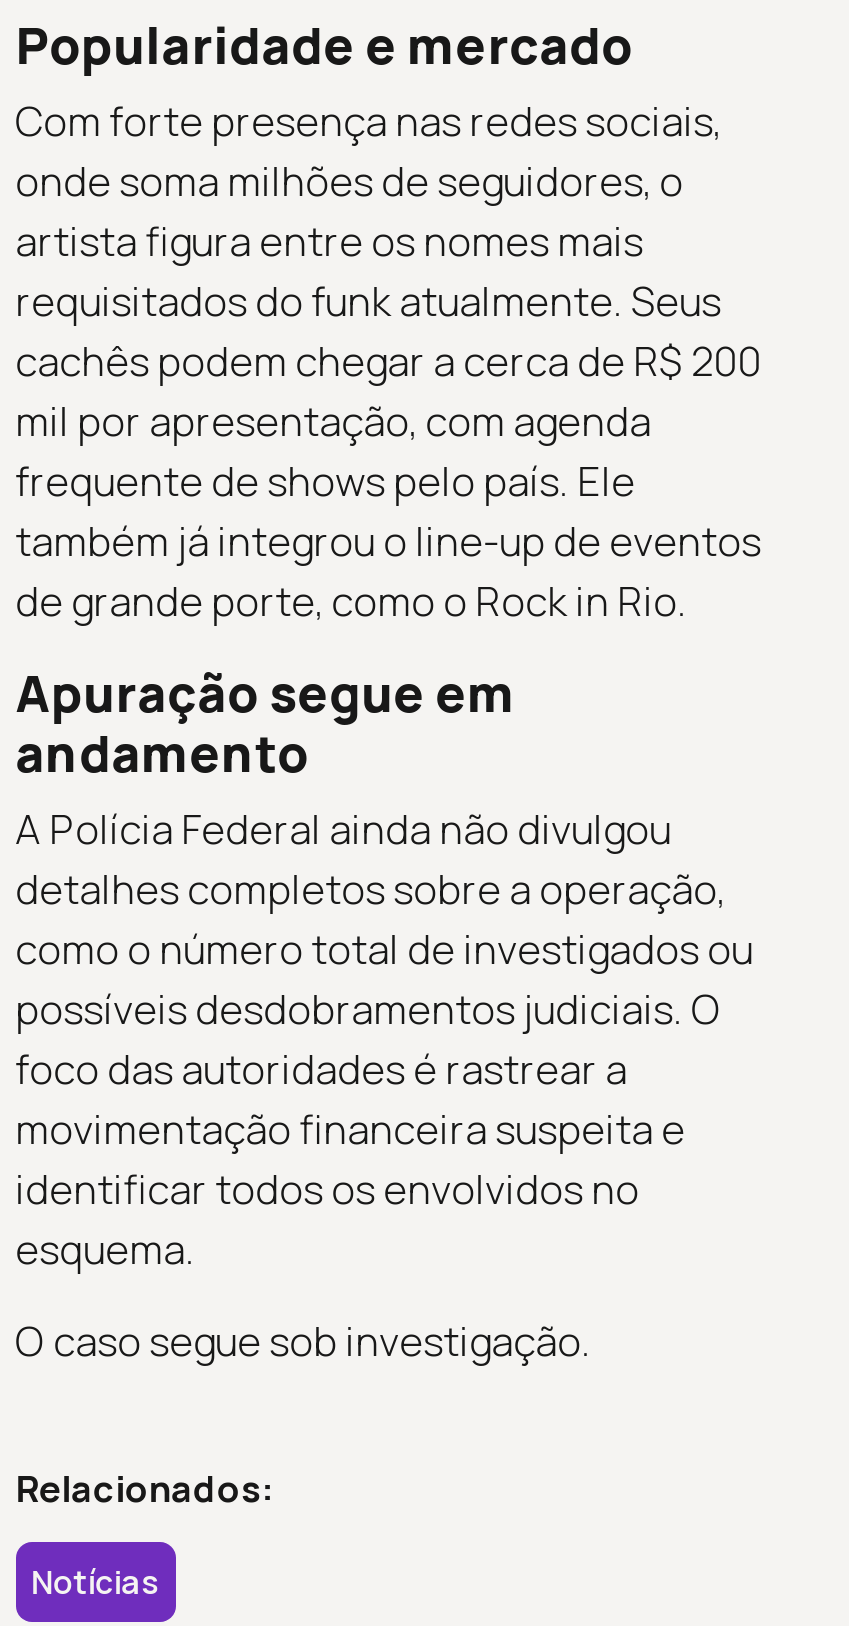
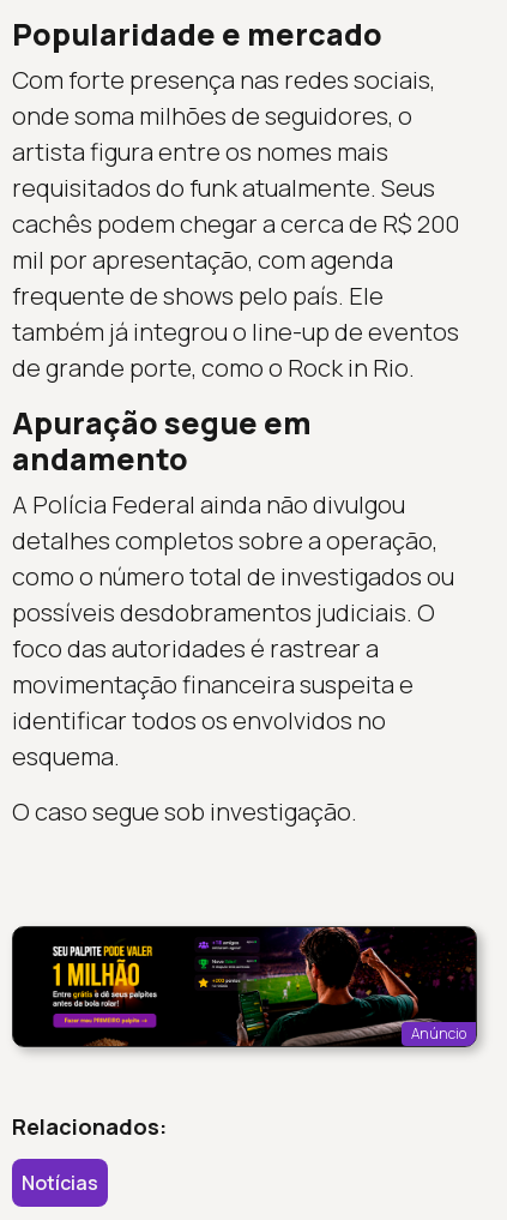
none -> [11,925,482,1052] [image] | Anúncio

